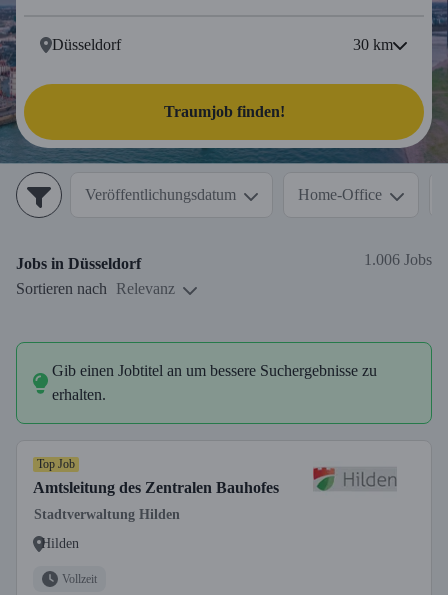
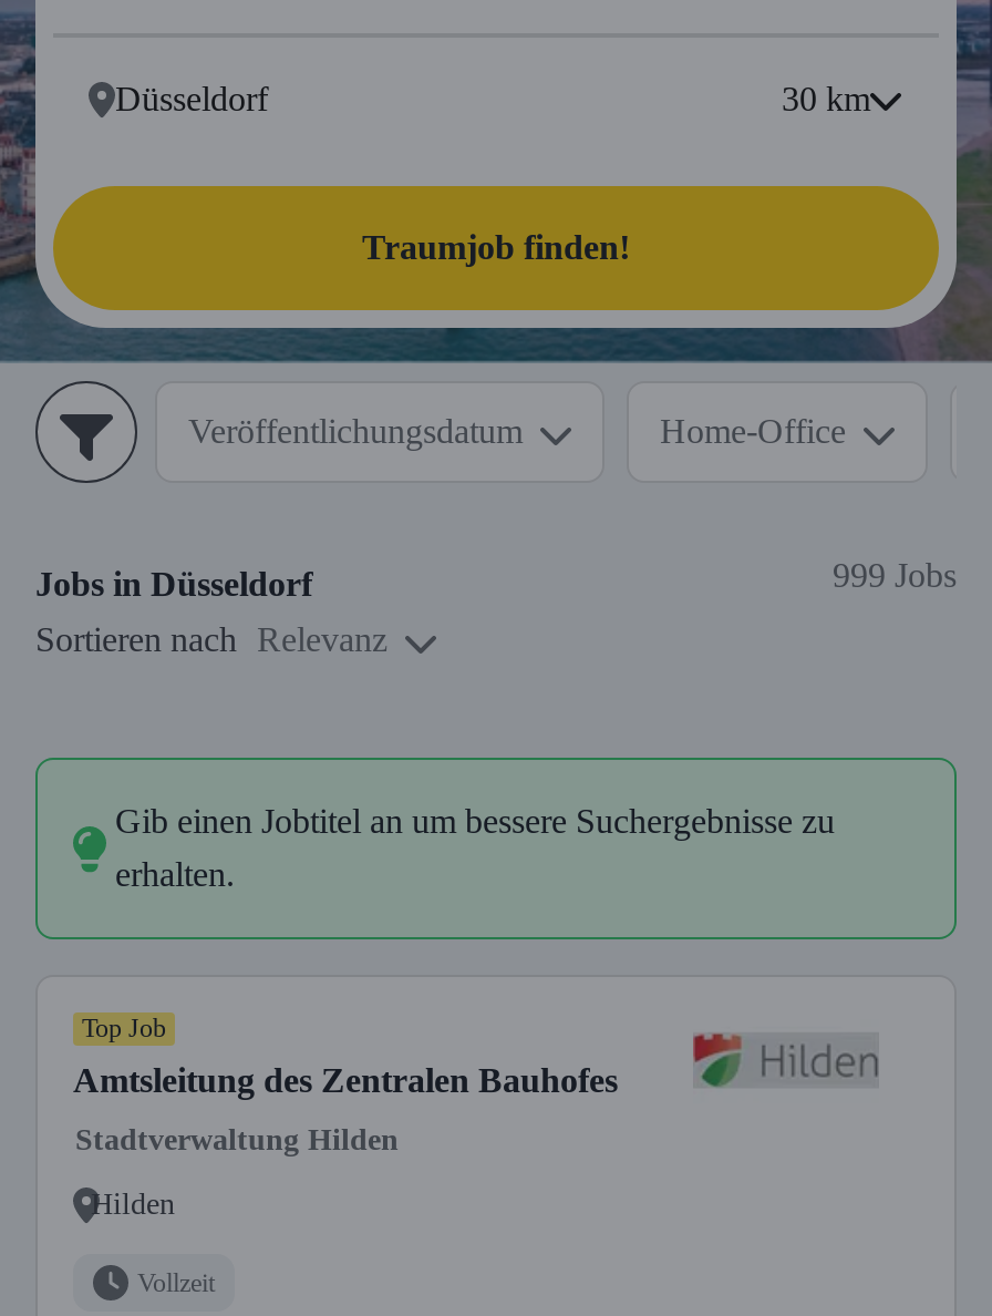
[364,251,432,268] 1.006 Jobs -> [833,556,957,594] 999 Jobs

